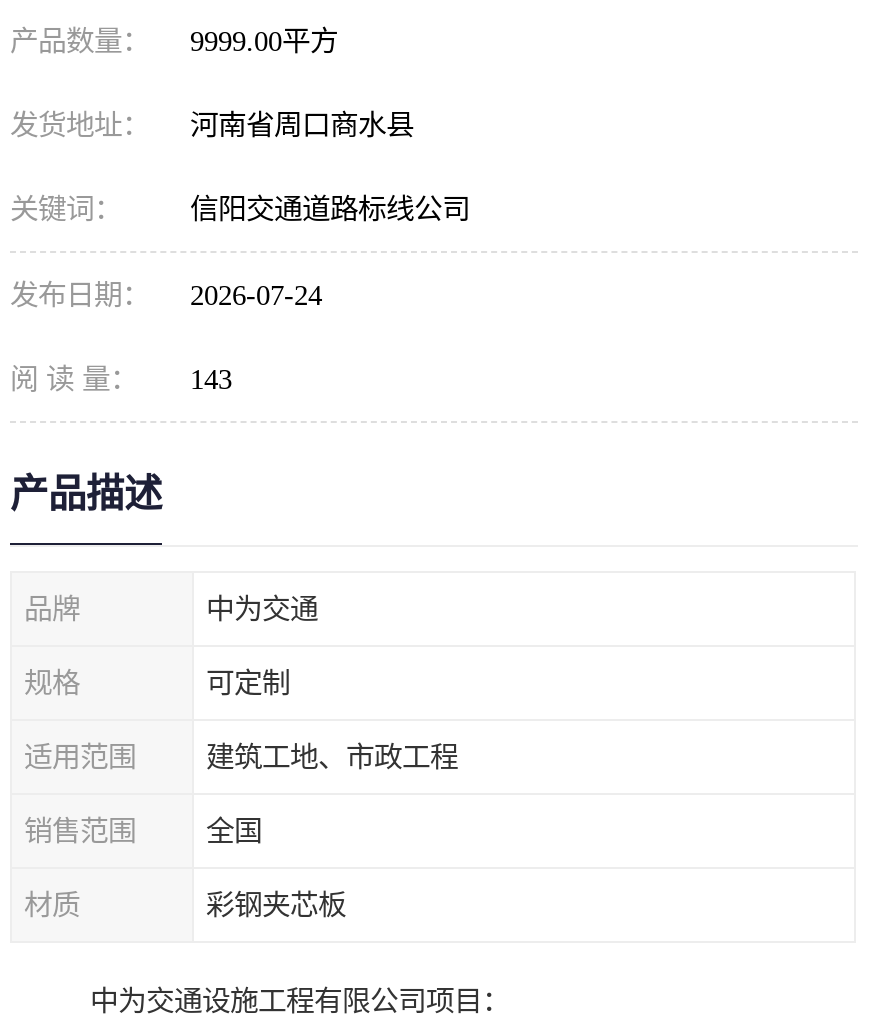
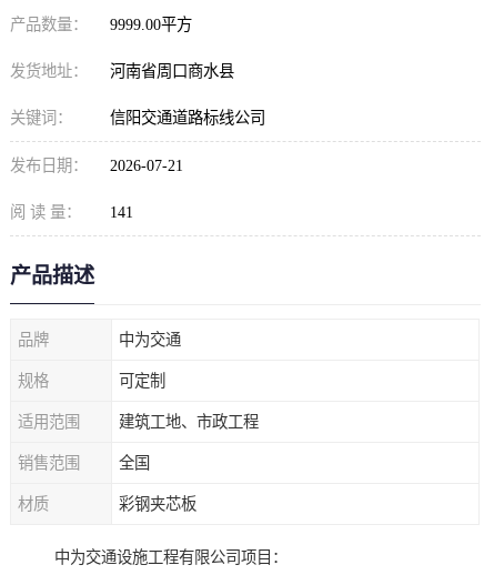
[10,279,322,311] 发布日期： 2026-07-24 -> [10,157,183,174] 发布日期： 2026-07-21
[10,363,232,395] 阅 读 量： 143 -> [10,203,133,221] 阅 读 量： 141

